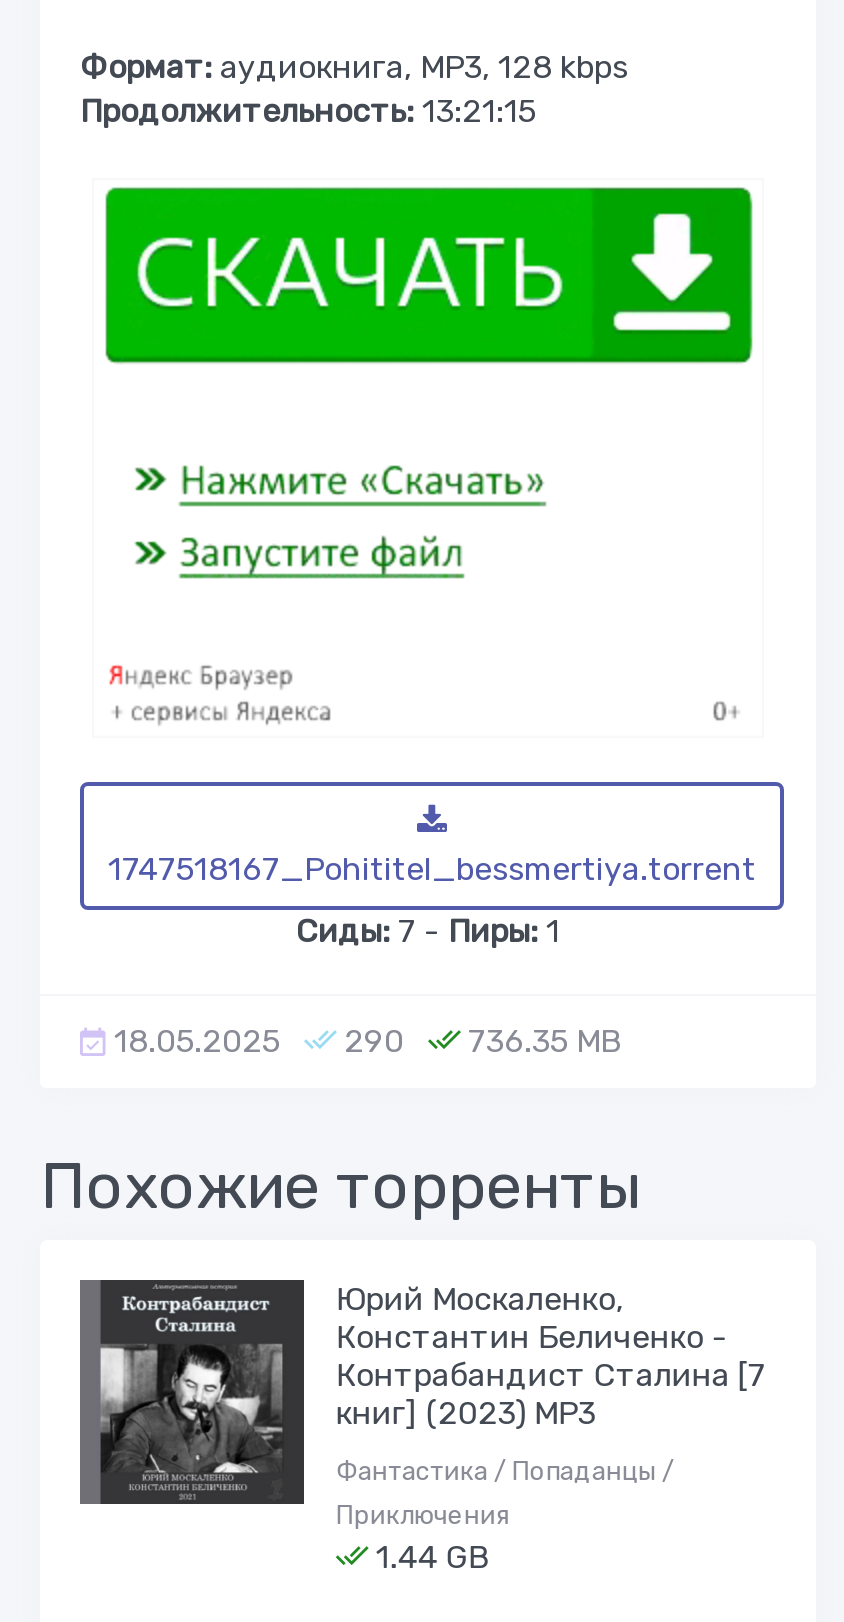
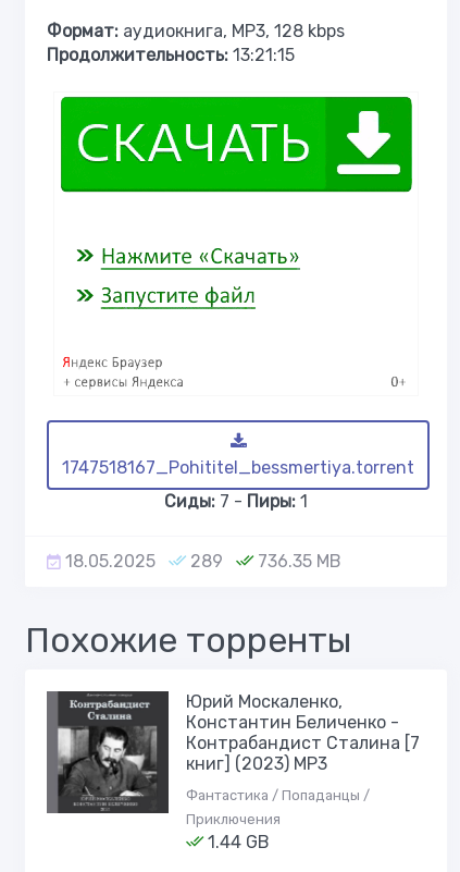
[106,1022,622,1060] 18.05.2025 290 736.35 MB -> [61,551,341,571] 18.05.2025 289 736.35 MB

